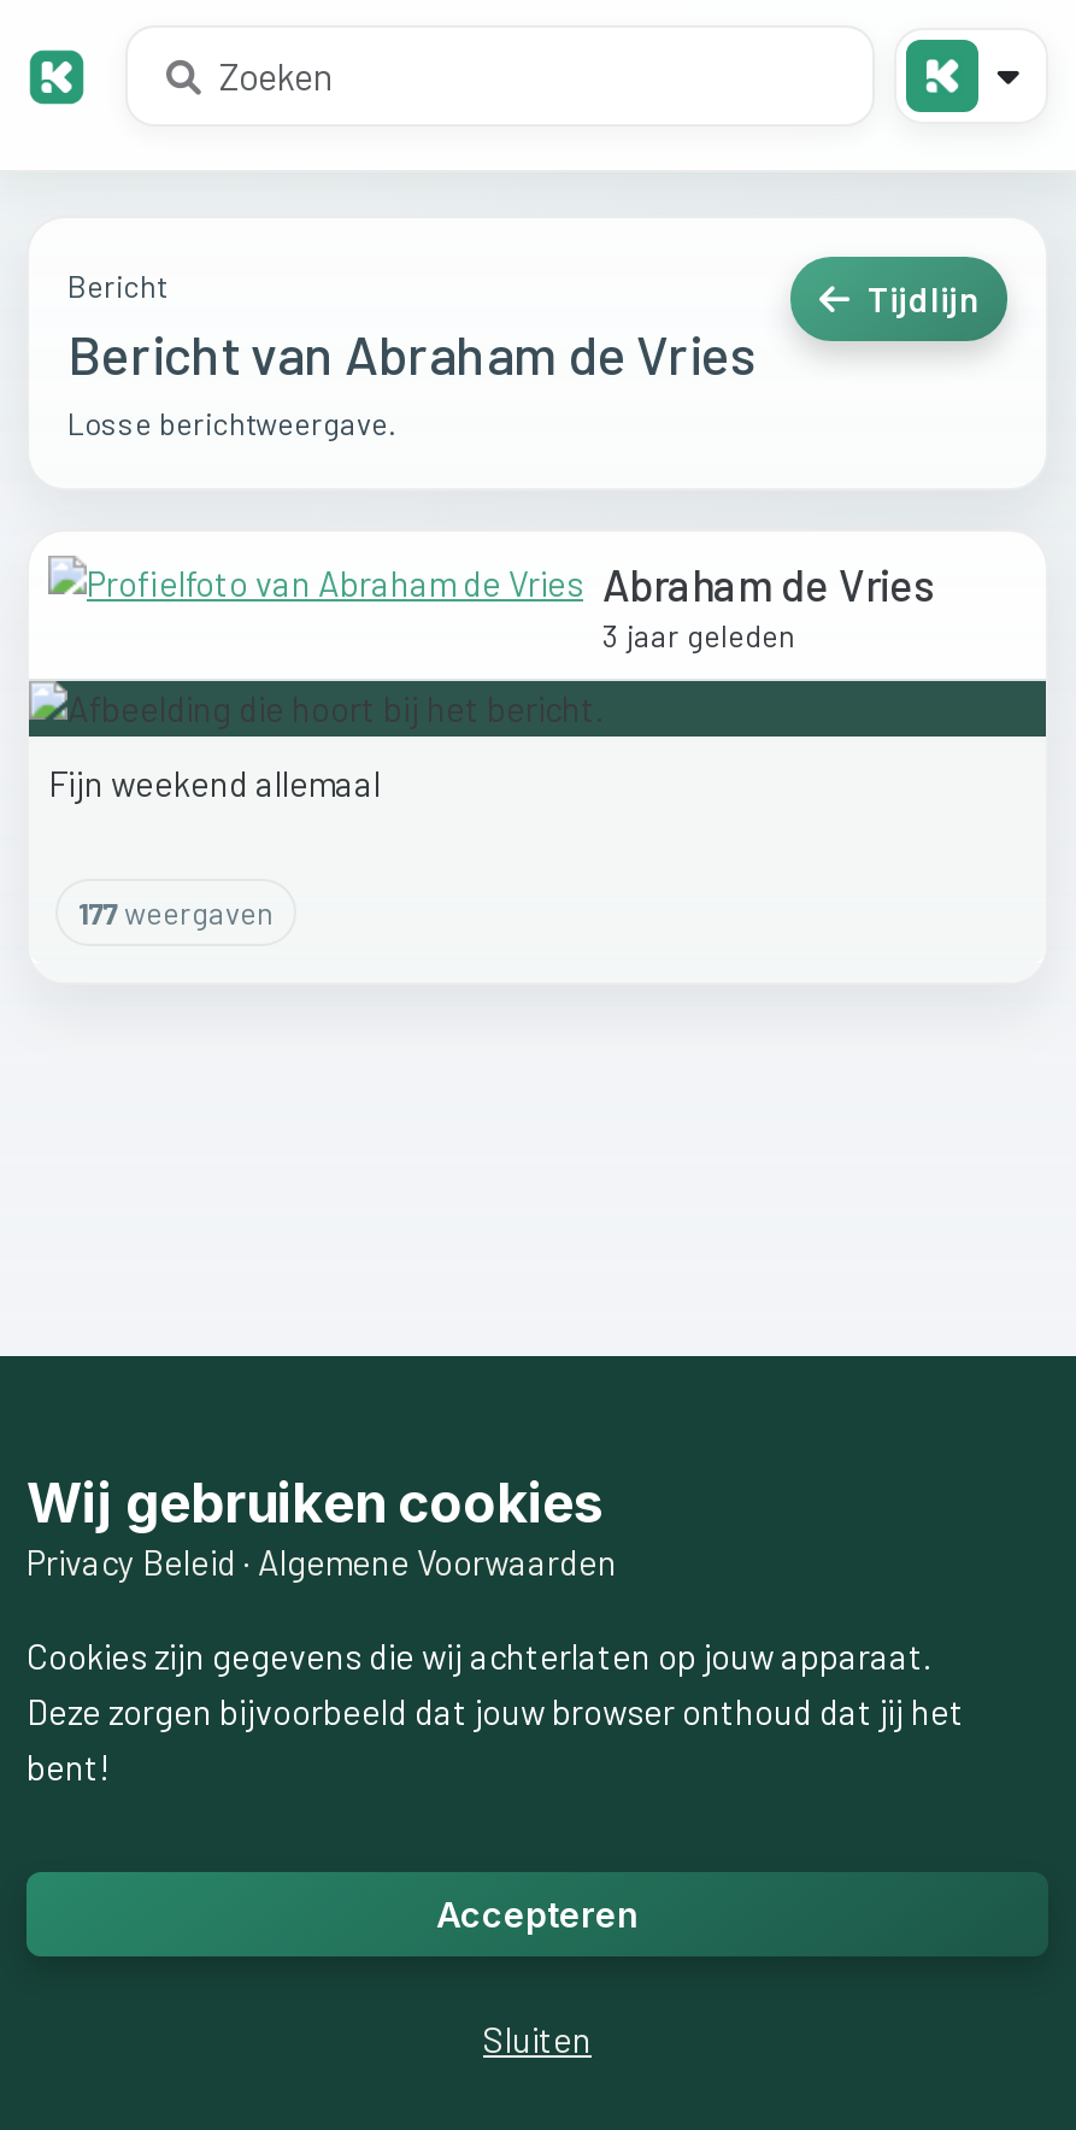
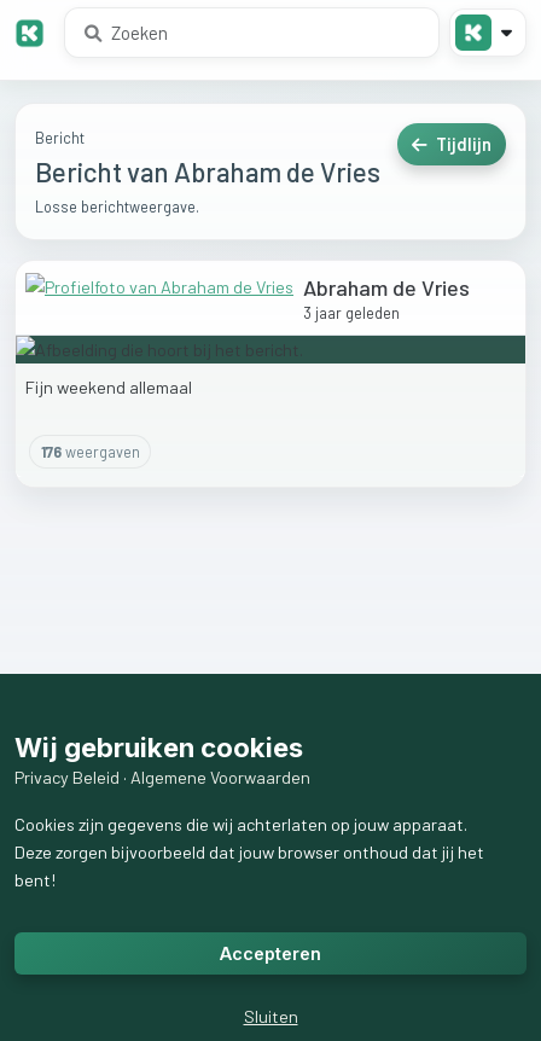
[78,893,274,932] 177 weergaven -> [40,442,139,461] 176 weergaven

